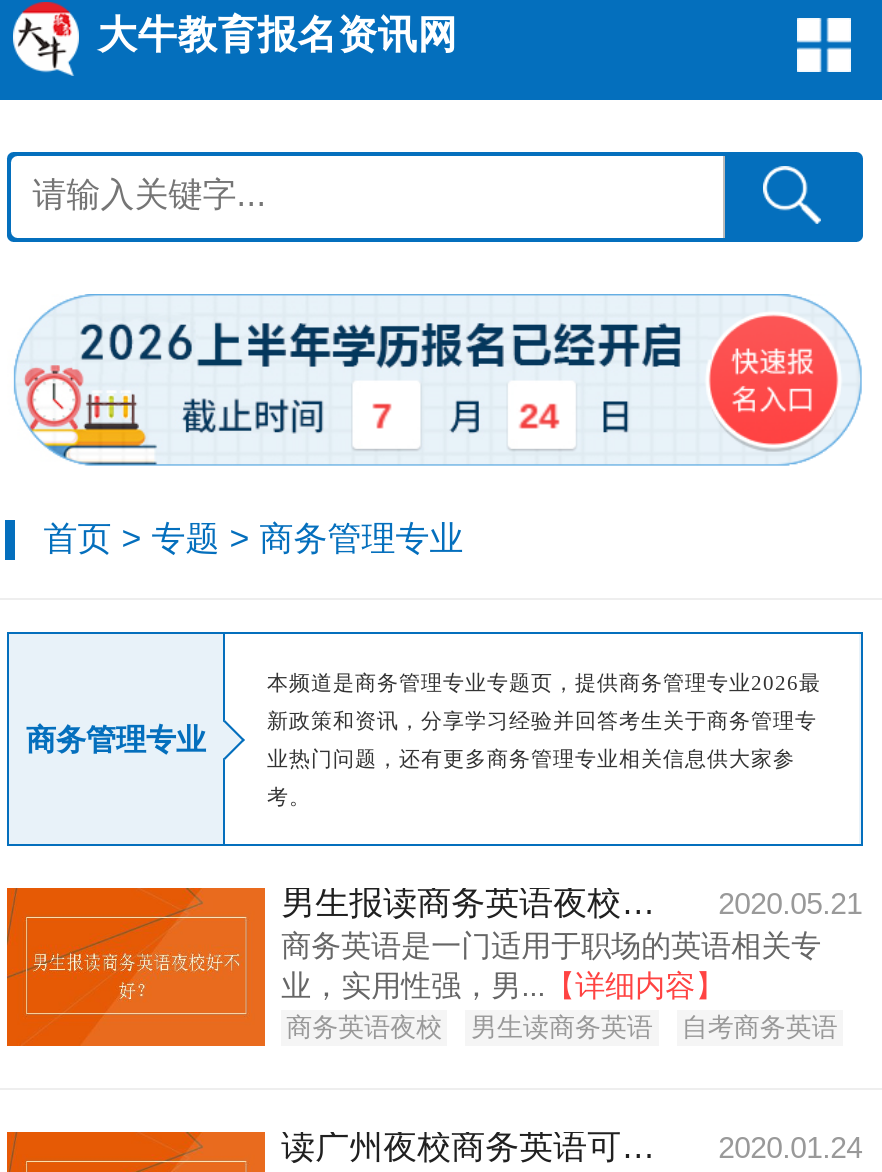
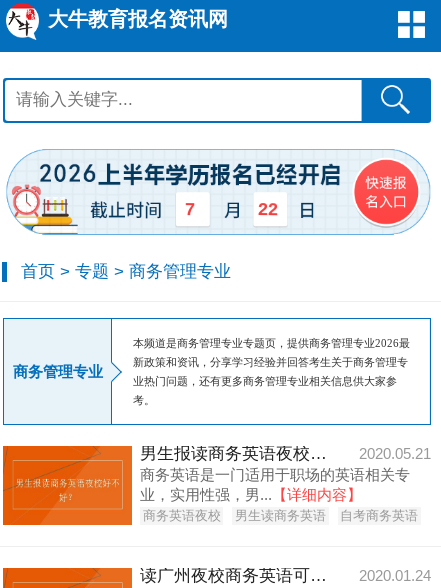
[519,394,559,434] 24 -> [259,200,279,220] 22

